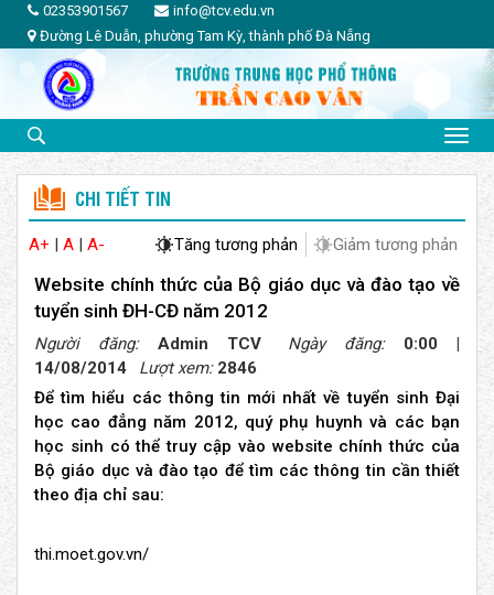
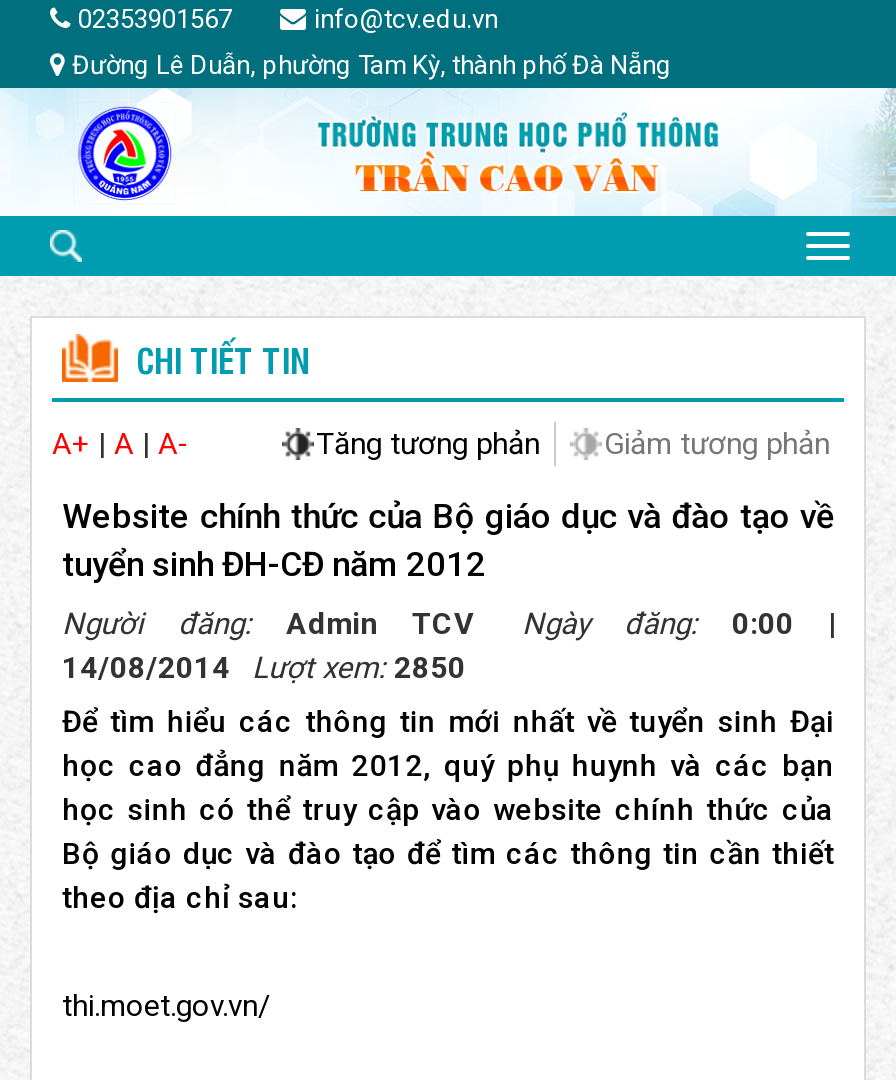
[34,358,257,377] 14/08/2014 Lượt xem: 2846 -> [62,649,466,685] 14/08/2014 Lượt xem: 2850

